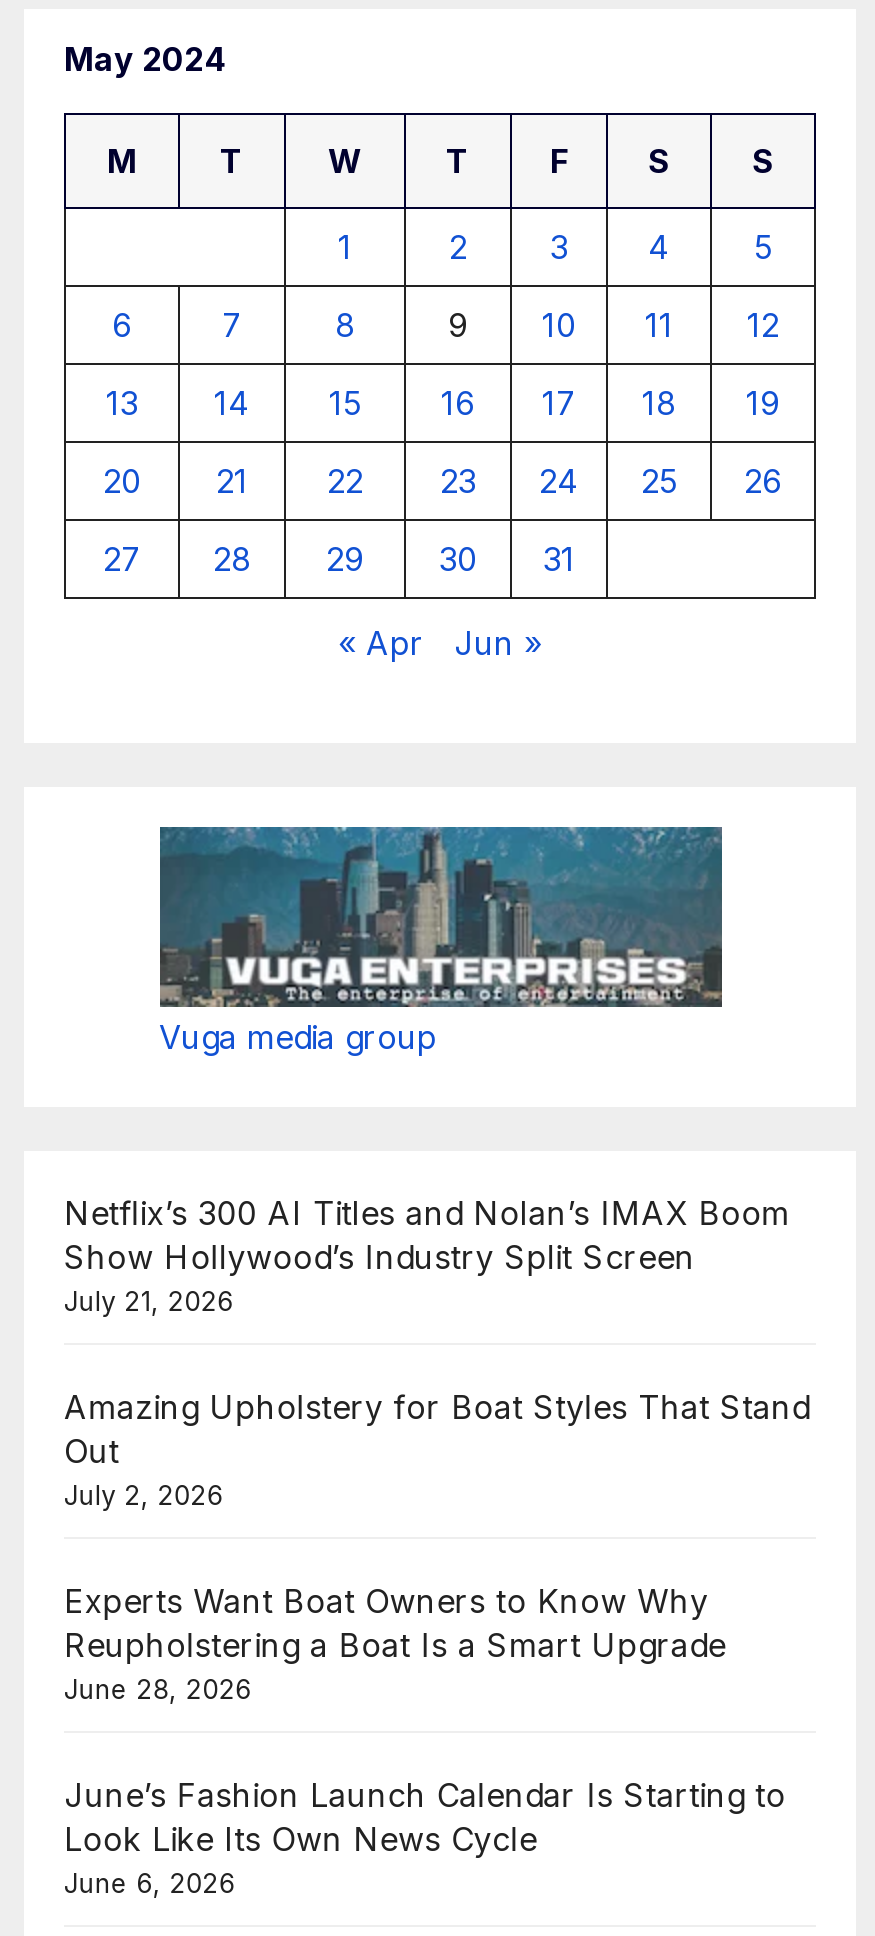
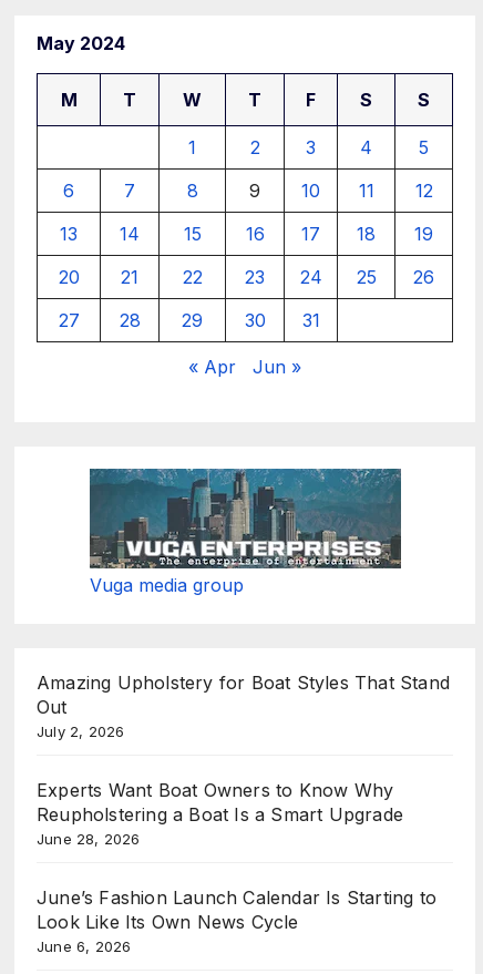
[64,1194,790,1318] Netflix’s 300 AI Titles and Nolan’s IMAX Boom | Show Hollywood’s Industry Split Screen | July 21, 2026 -> none

